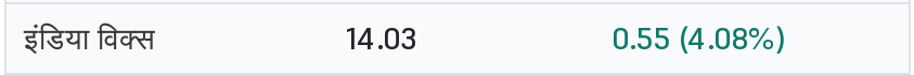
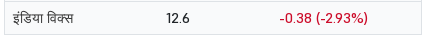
[346,19,417,58] 14.03 -> [165,9,189,27] 12.6
[612,19,785,58] 0.55 (4.08%) -> [279,9,368,27] -0.38 (-2.93%)

